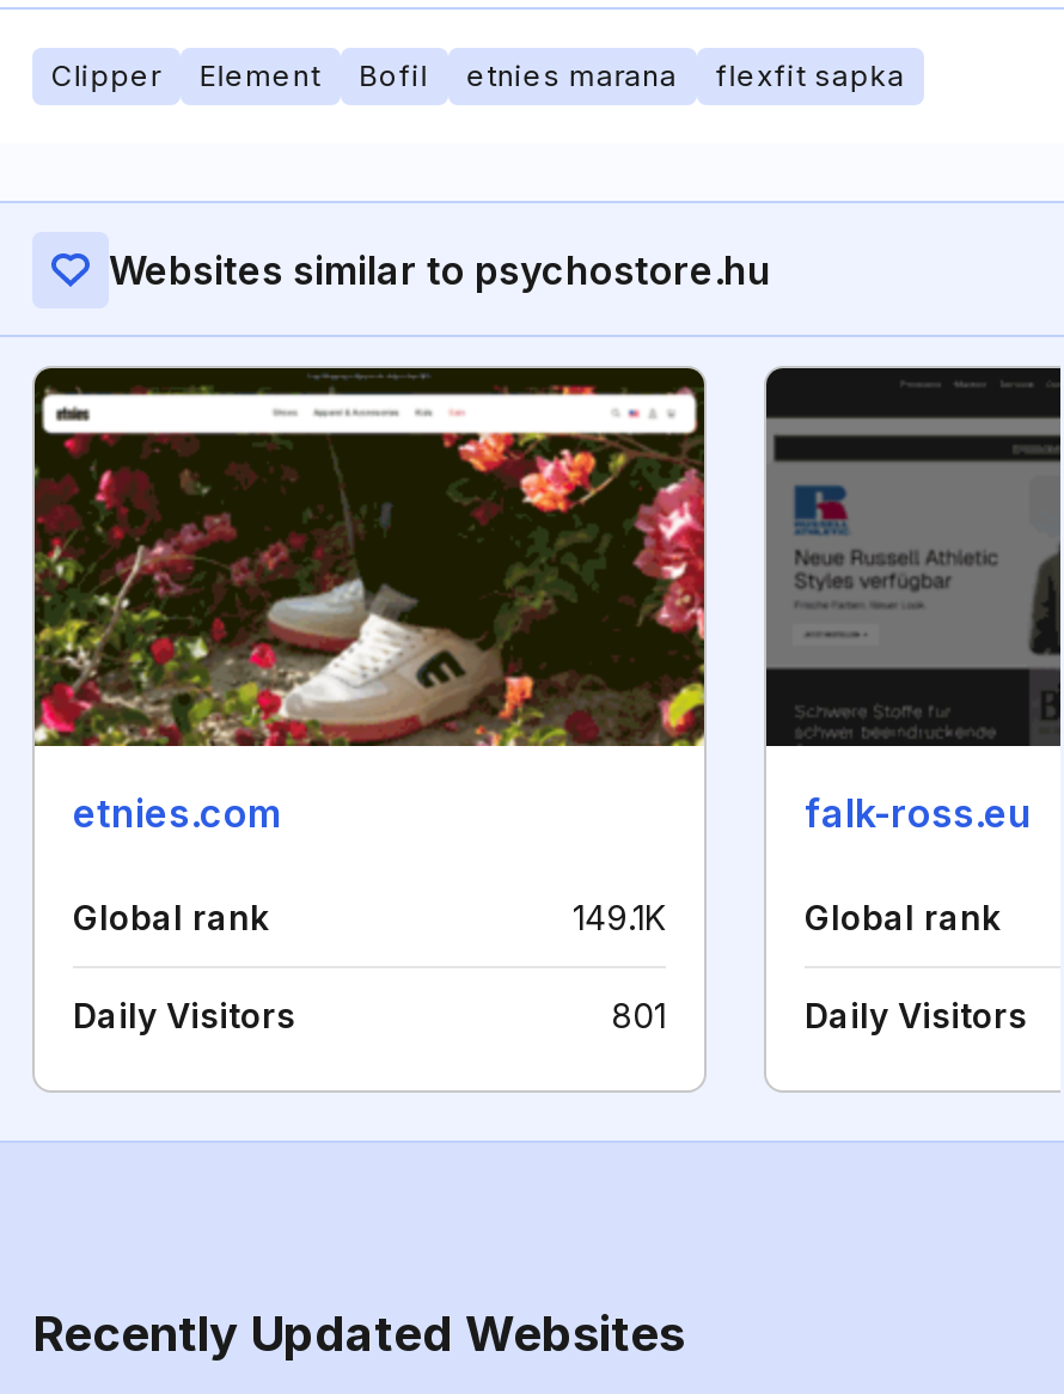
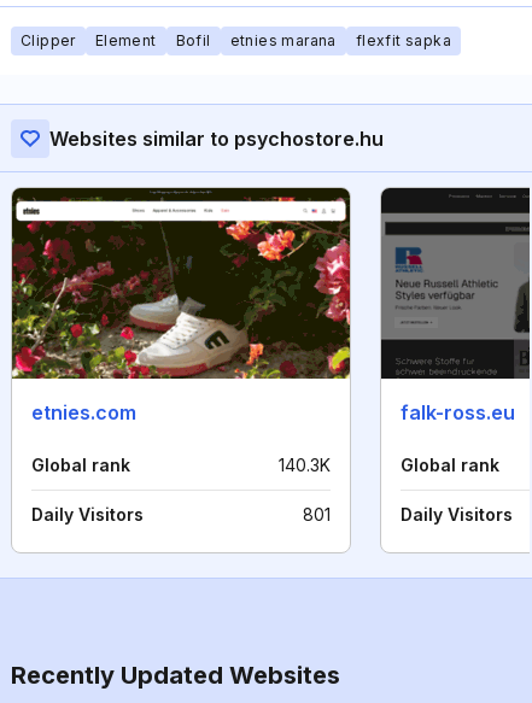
[573,897,666,937] 149.1K -> [279,455,331,475] 140.3K

